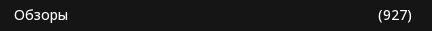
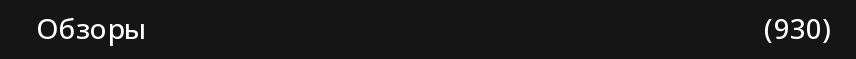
[378,5,412,24] (927) -> [764,9,832,47] (930)

